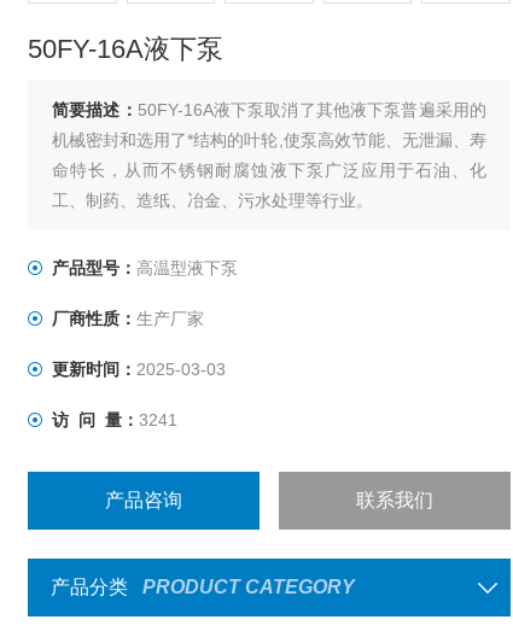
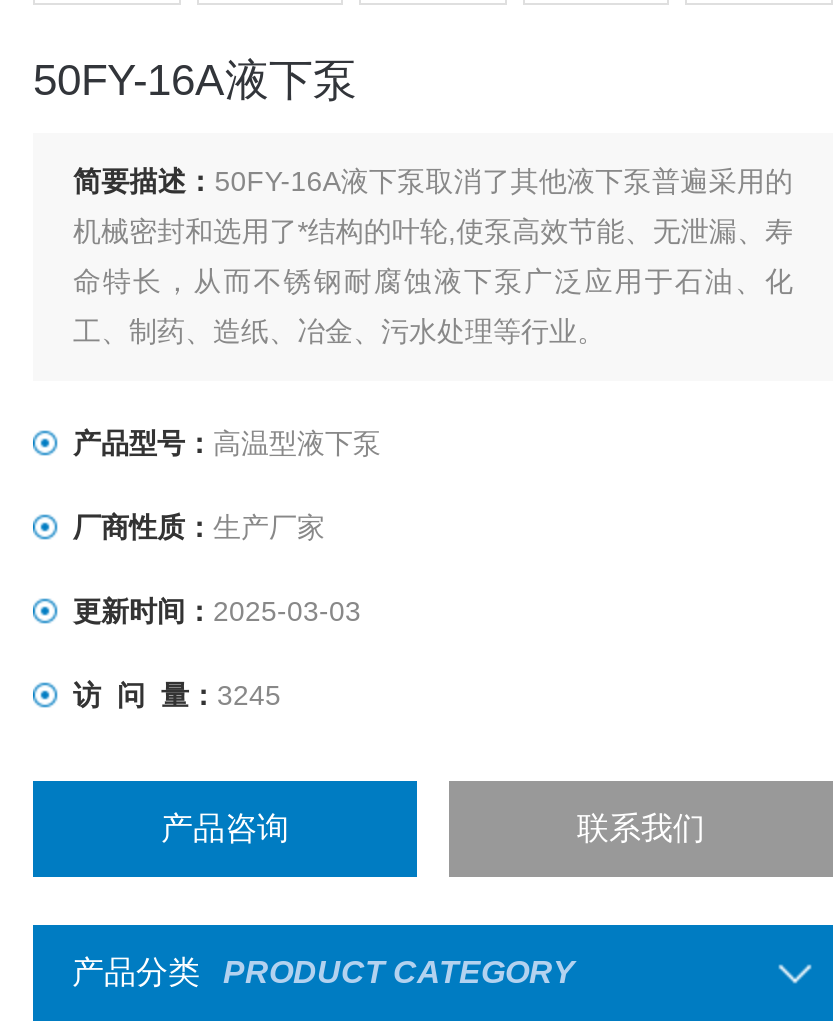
[52,411,177,430] 访 问 量：3241 -> [73,680,281,712] 访 问 量：3245

